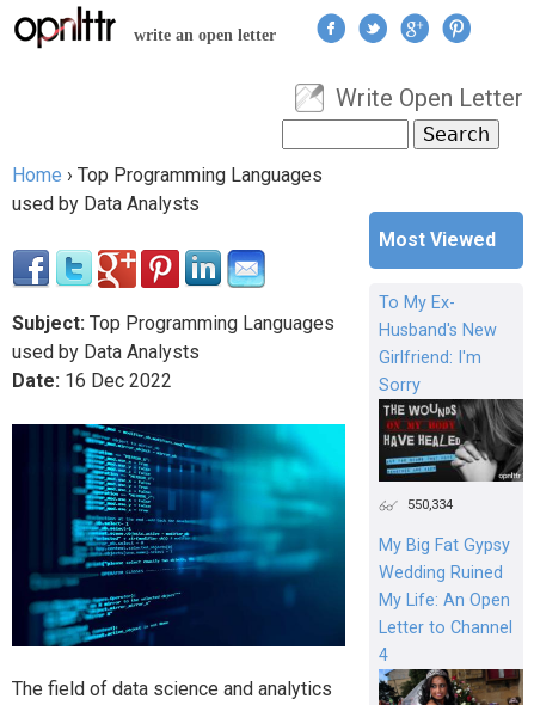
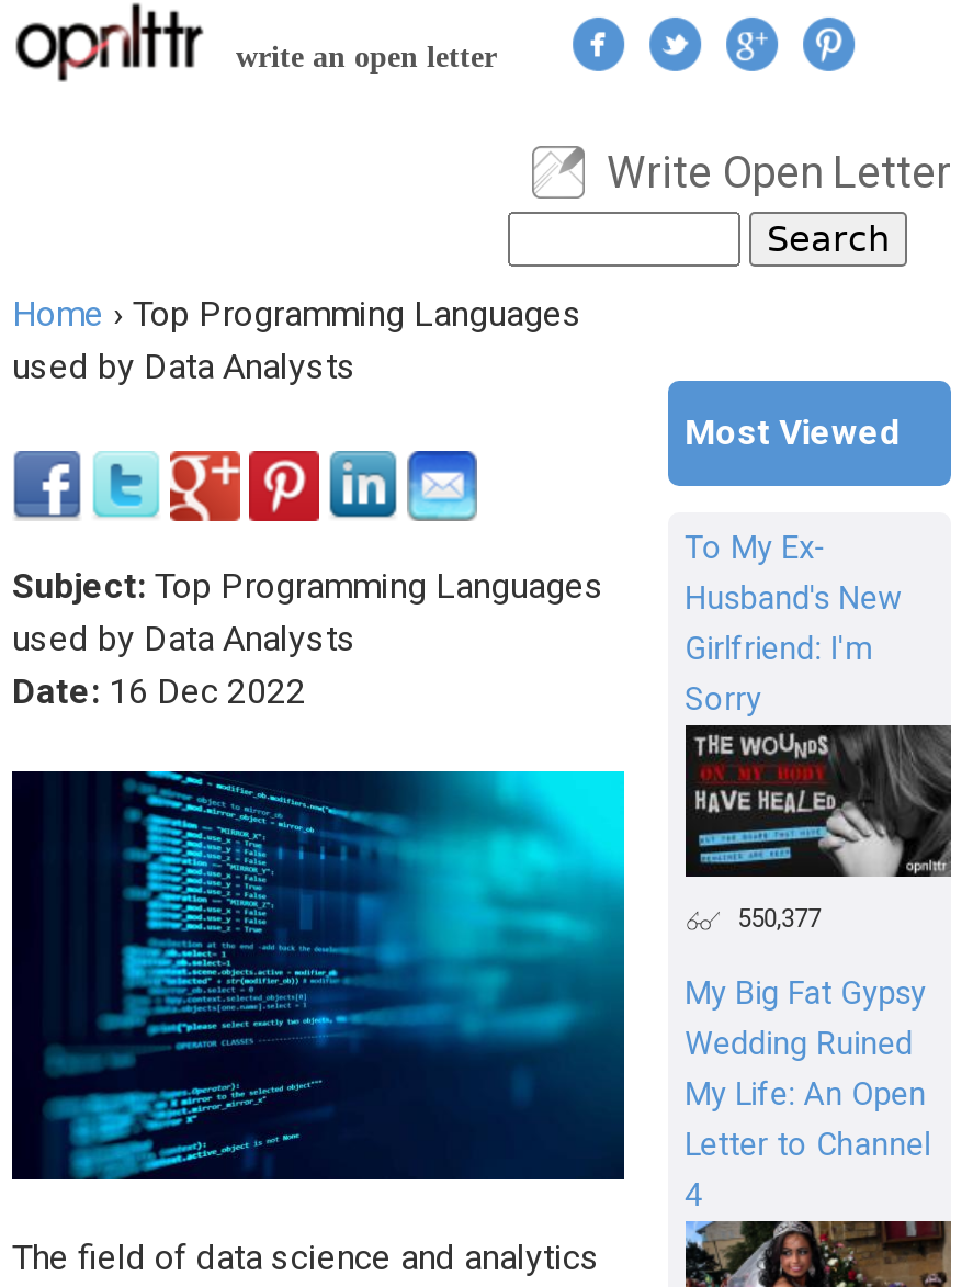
[407,495,452,512] 550,334 -> [738,902,821,933] 550,377

